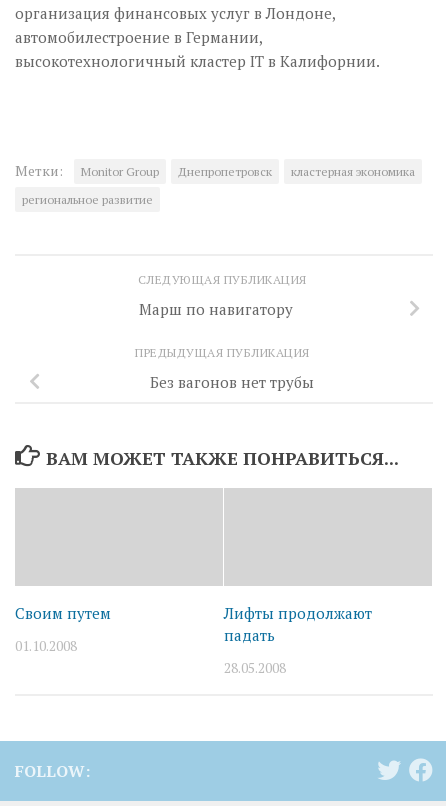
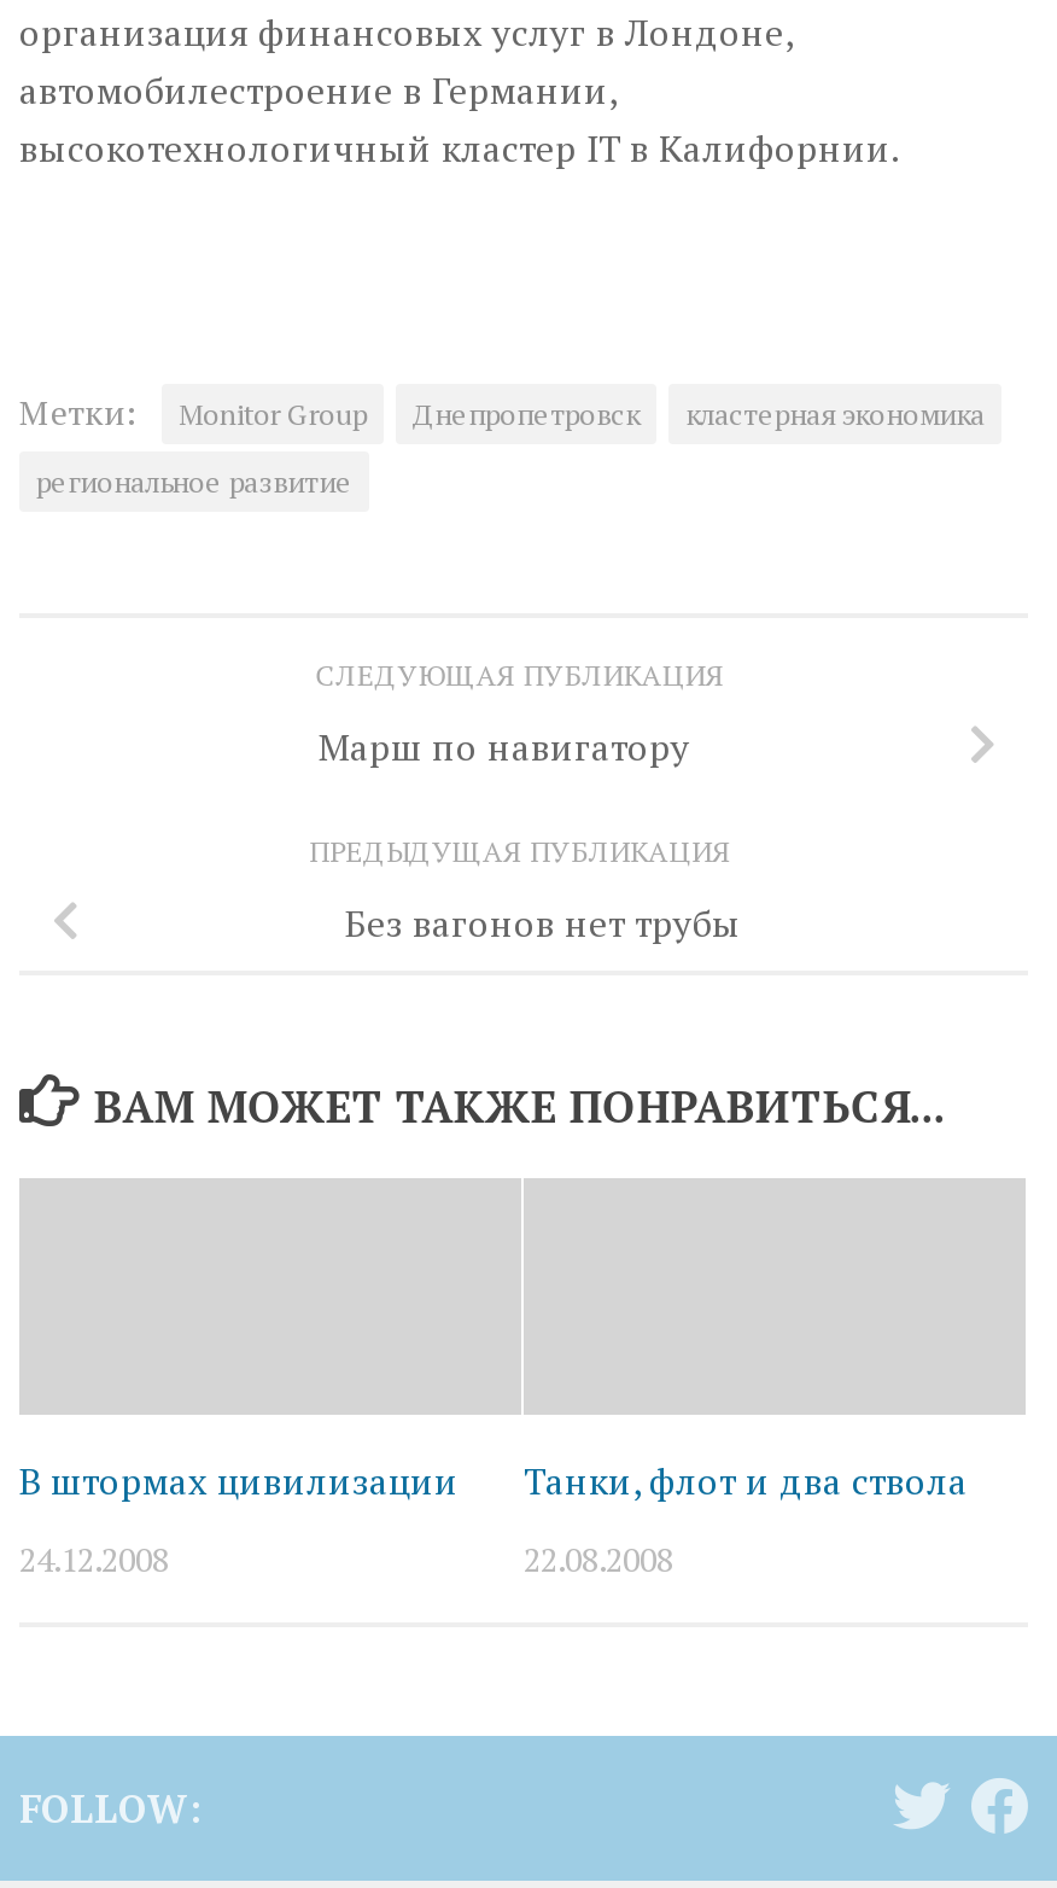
[15,603,111,623] Своим путем -> [19,1456,459,1504] В штормах цивилизации
[224,603,372,645] Лифты продолжают | падать -> [524,1456,968,1504] Танки, флот и два ствола
[15,636,77,655] 01.10.2008 -> [19,1535,169,1581] 24.12.2008
[224,658,286,677] 28.05.2008 -> [524,1535,673,1581] 22.08.2008

